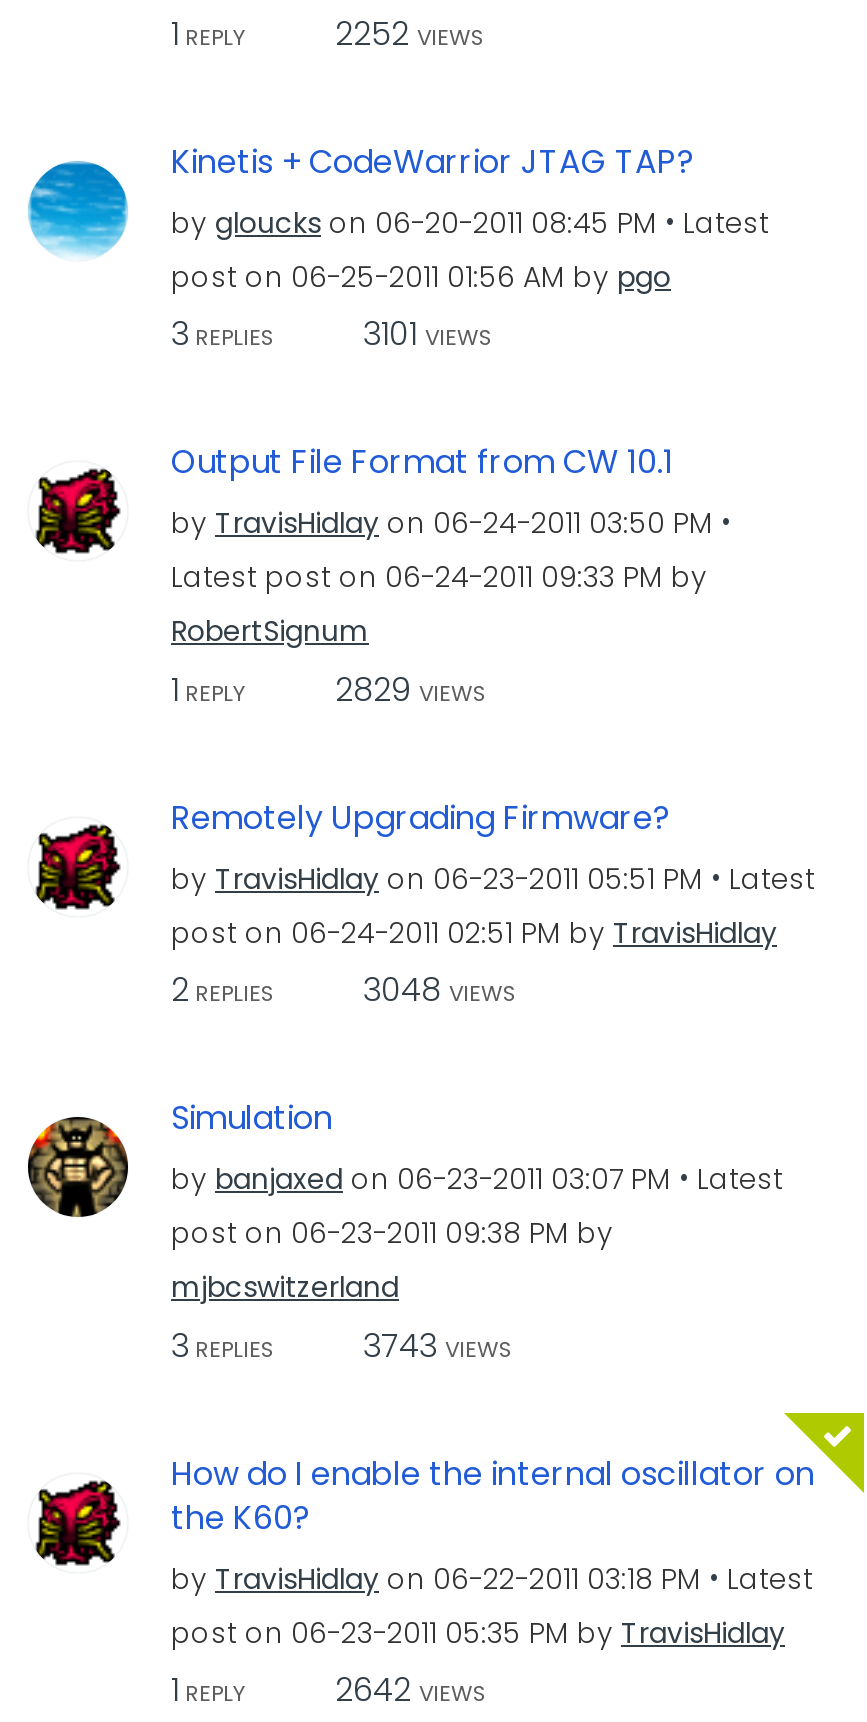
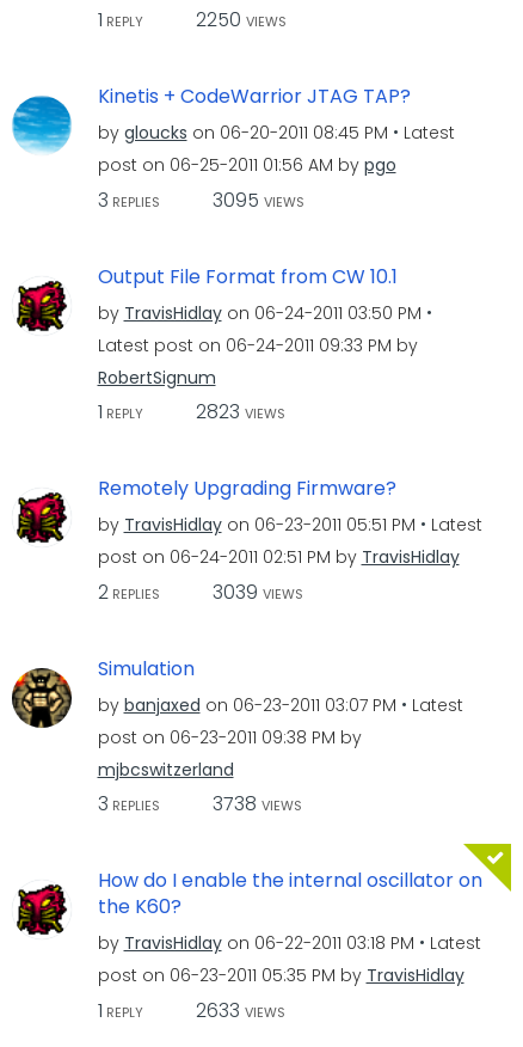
[171,10,485,56] 1 REPLY 2252 VIEWS -> [97,6,286,33] 1 REPLY 2250 VIEWS
[171,311,493,357] 3 REPLIES 3101 VIEWS -> [97,186,304,213] 3 REPLIES 3095 VIEWS
[171,666,487,712] 1 REPLY 2829 VIEWS -> [97,398,285,425] 1 REPLY 2823 VIEWS
[171,967,517,1013] 2 REPLIES 3048 VIEWS -> [97,578,303,605] 2 REPLIES 3039 VIEWS
[171,1322,513,1368] 3 REPLIES 3743 VIEWS -> [97,790,302,818] 3 REPLIES 3738 VIEWS
[171,1667,487,1713] 1 REPLY 2642 VIEWS -> [97,996,285,1024] 1 REPLY 2633 VIEWS

